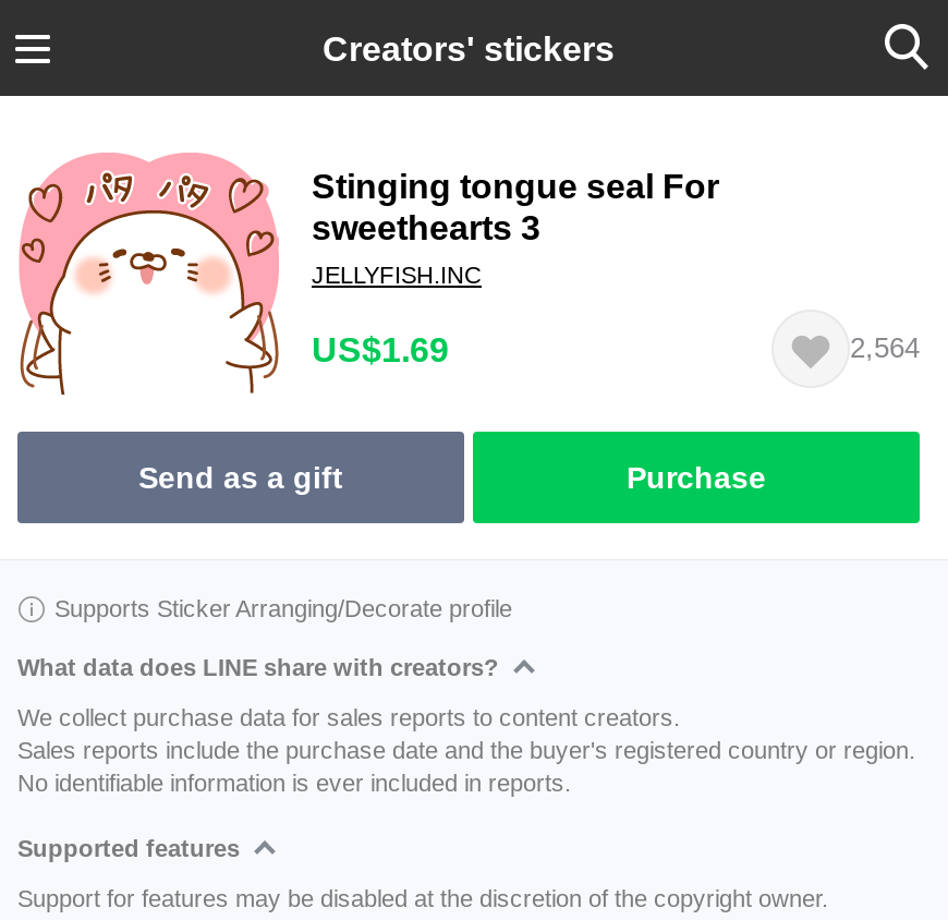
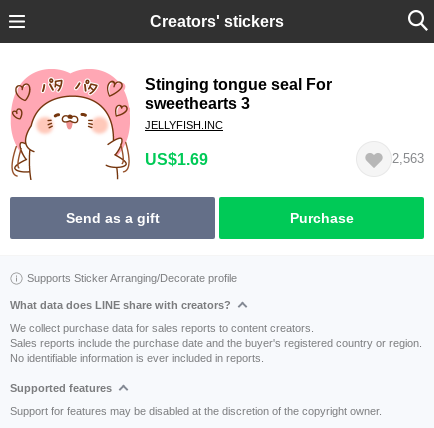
[850,331,920,364] 2,564 -> [392,151,424,166] 2,563

